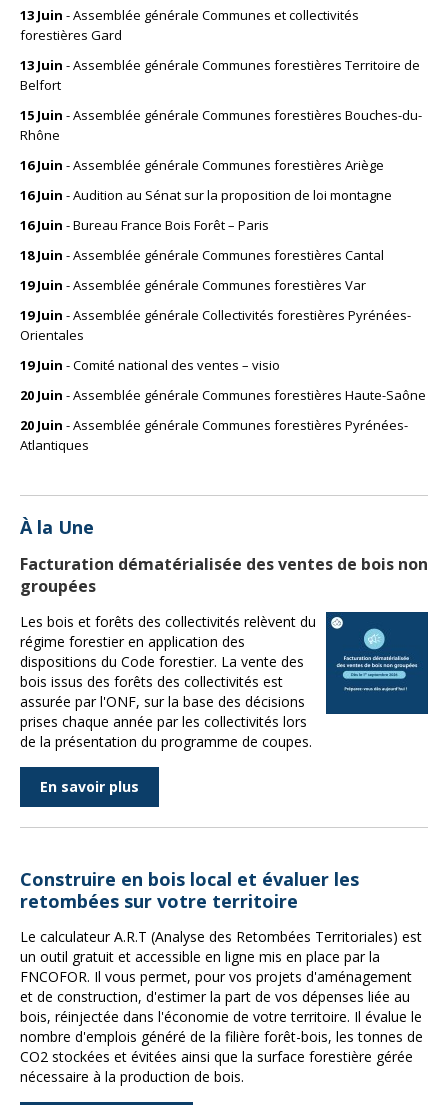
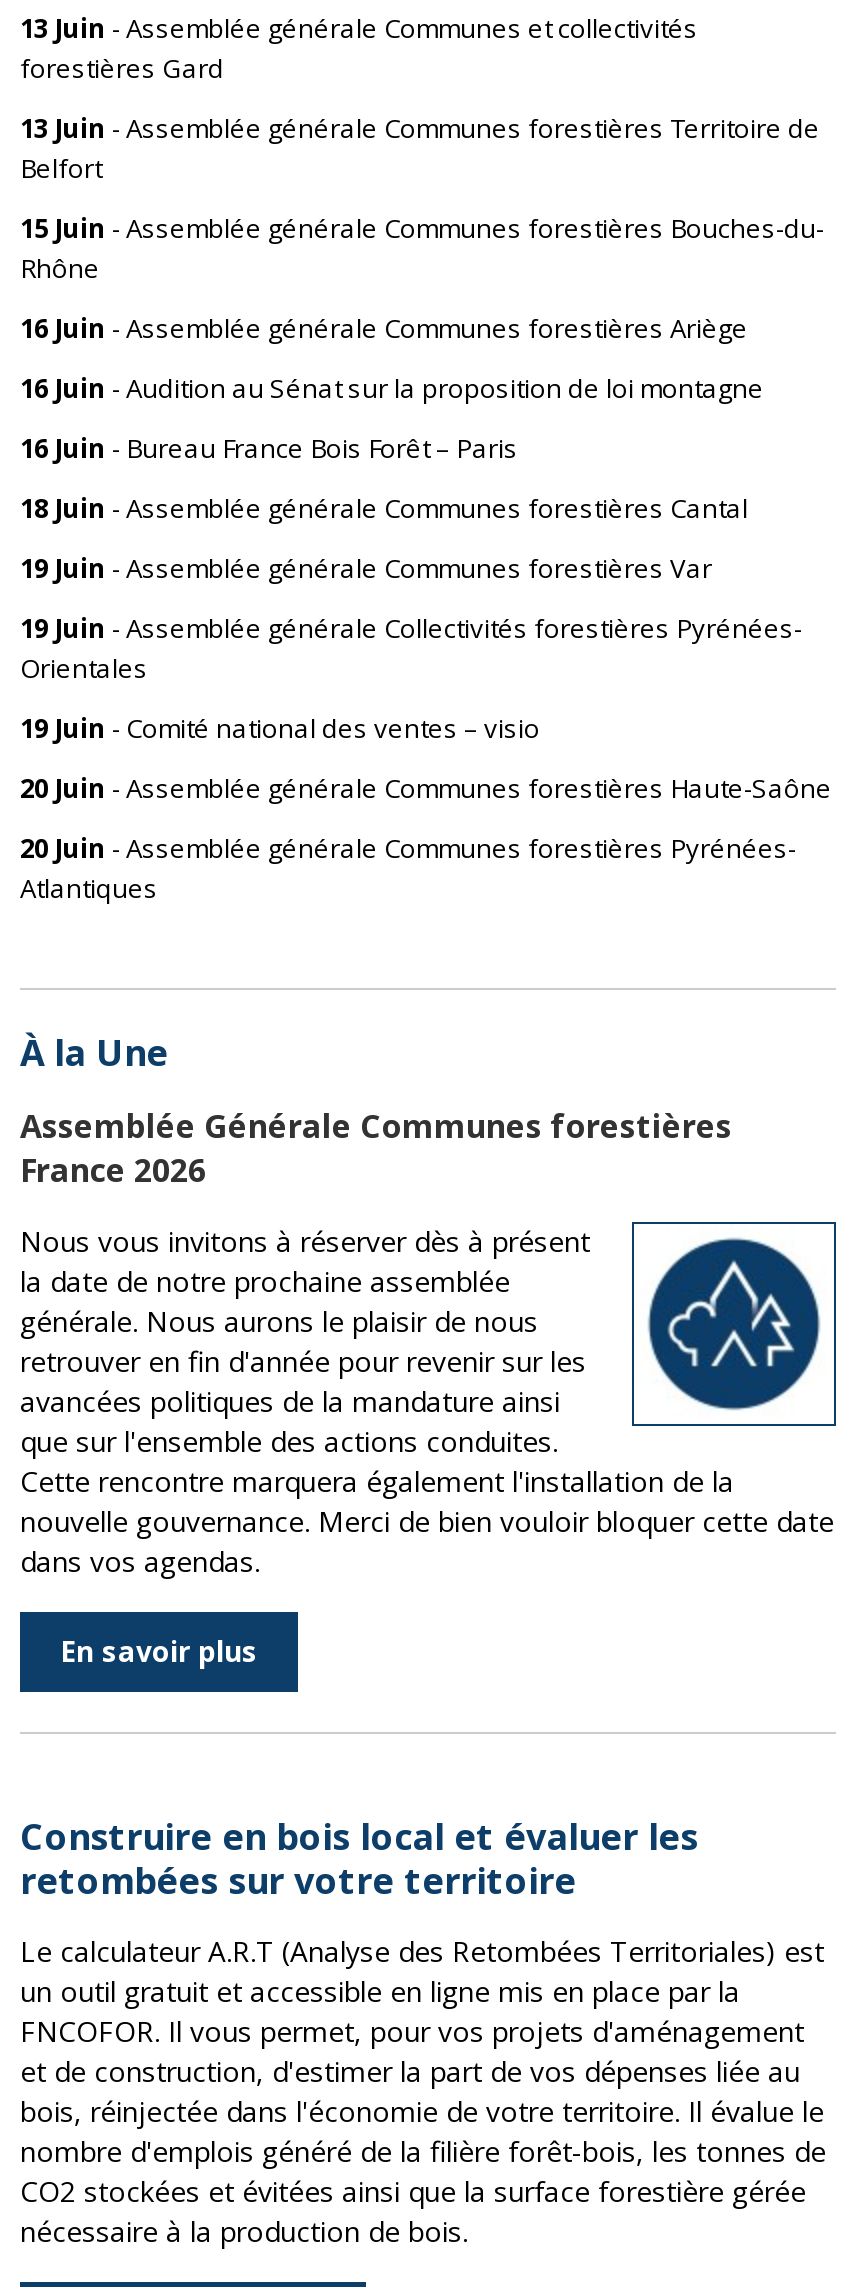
[20,553,428,597] Facturation dématérialisée des ventes de bois non | groupées -> [20,1104,732,1192] Assemblée Générale Communes forestières | France 2026
[20,612,428,751] [image] | Les bois et forêts des collectivités relèvent du | régime forestier en application des | dispositions du Code forestier. La vente des | bois issus des forêts des collectivités est | assurée par l'ONF, sur la base des décisions | prises chaque année par les collectivités lors | de la présentation du programme de coupes. -> [20,1222,834,1580] [image] | Nous vous invitons à réserver dès à présent | la date de notre prochaine assemblée | générale. Nous aurons le plaisir de nous | retrouver en fin d'année pour revenir sur les | avancées politiques de la mandature ainsi | que sur l'ensemble des actions conduites. | Cette rencontre marquera également l'installation de la | nouvelle gouvernance. Merci de bien vouloir bloquer cette date | dans vos agendas.

